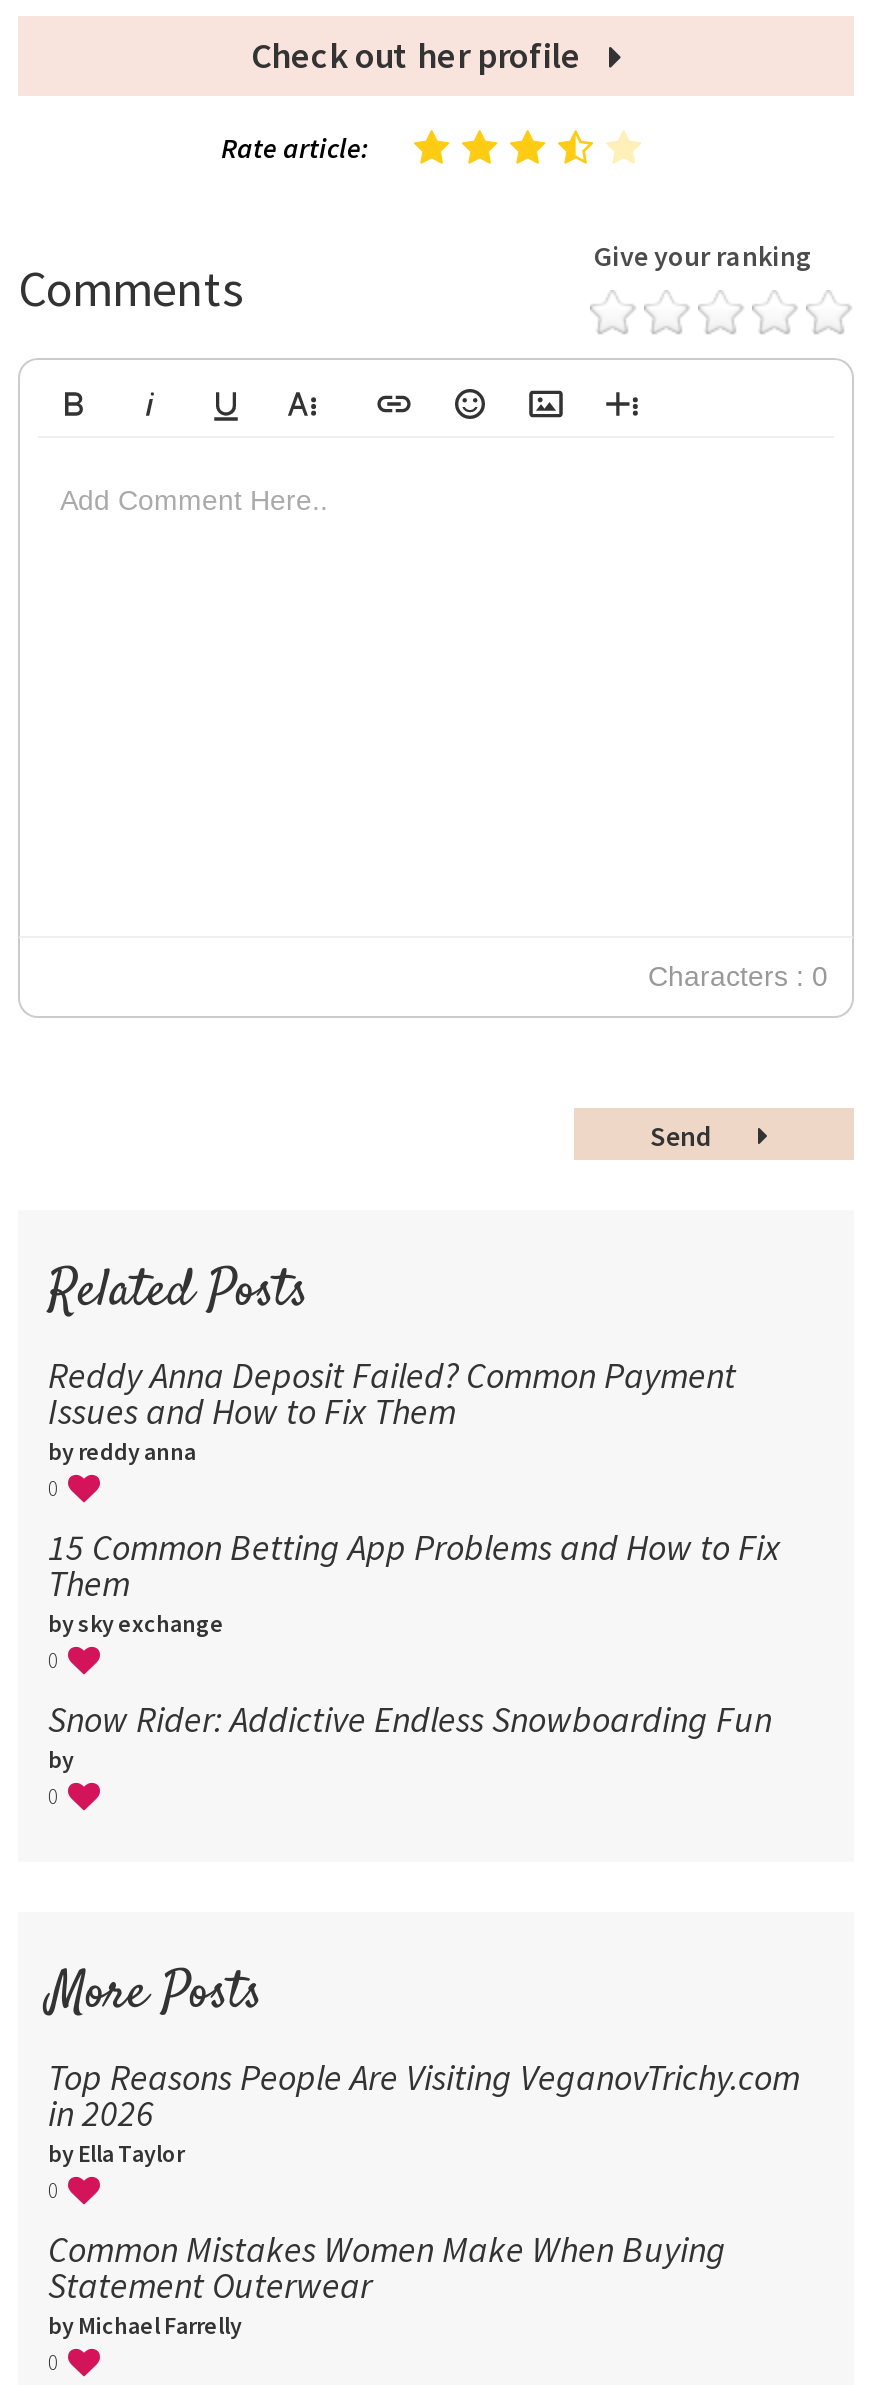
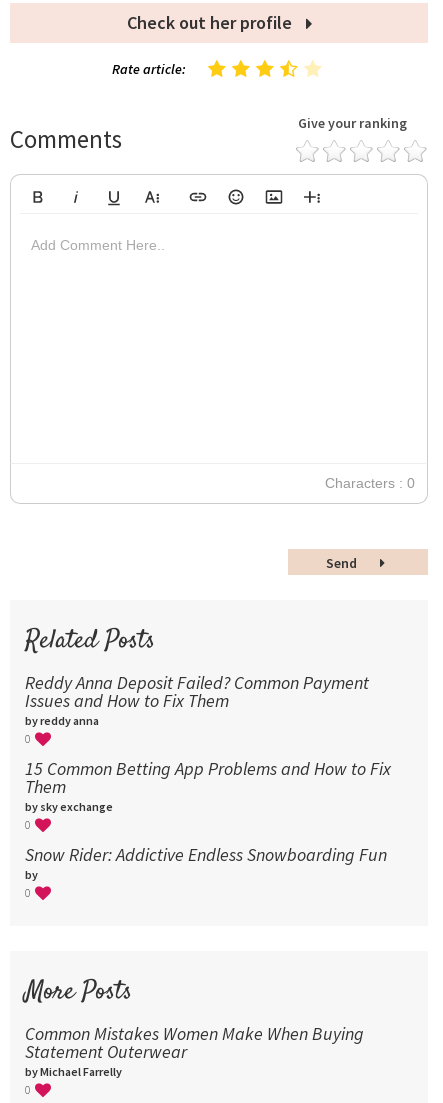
[48,2054,800,2204] Top Reasons People Are Visiting VeganovTrichy.com | in 2026 | by Ella Taylor | 0 -> none

